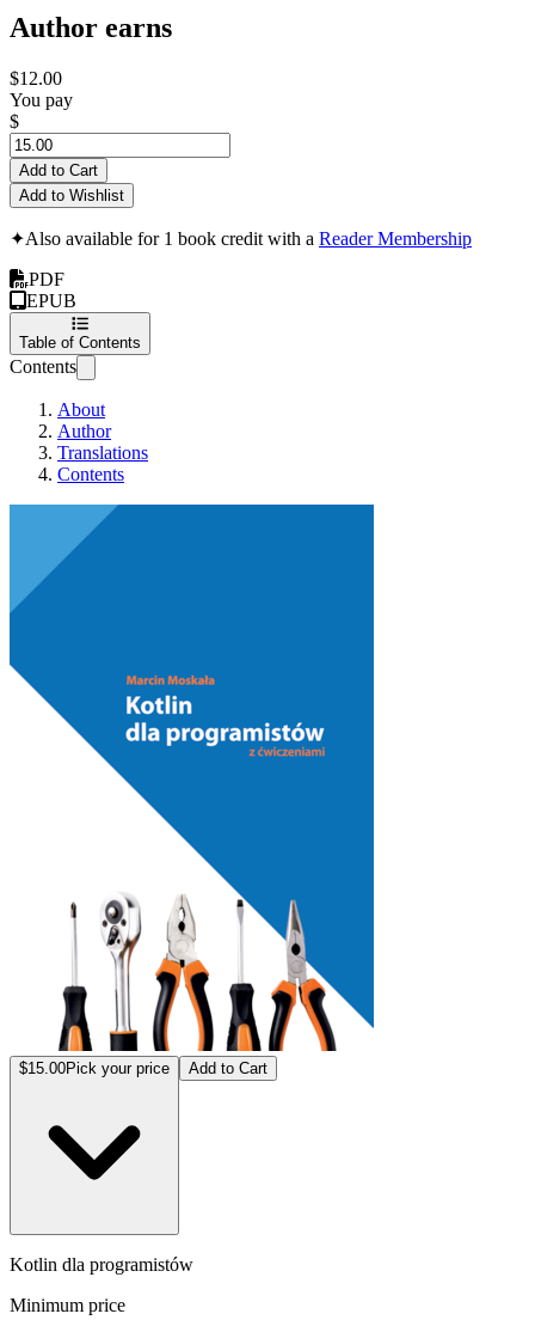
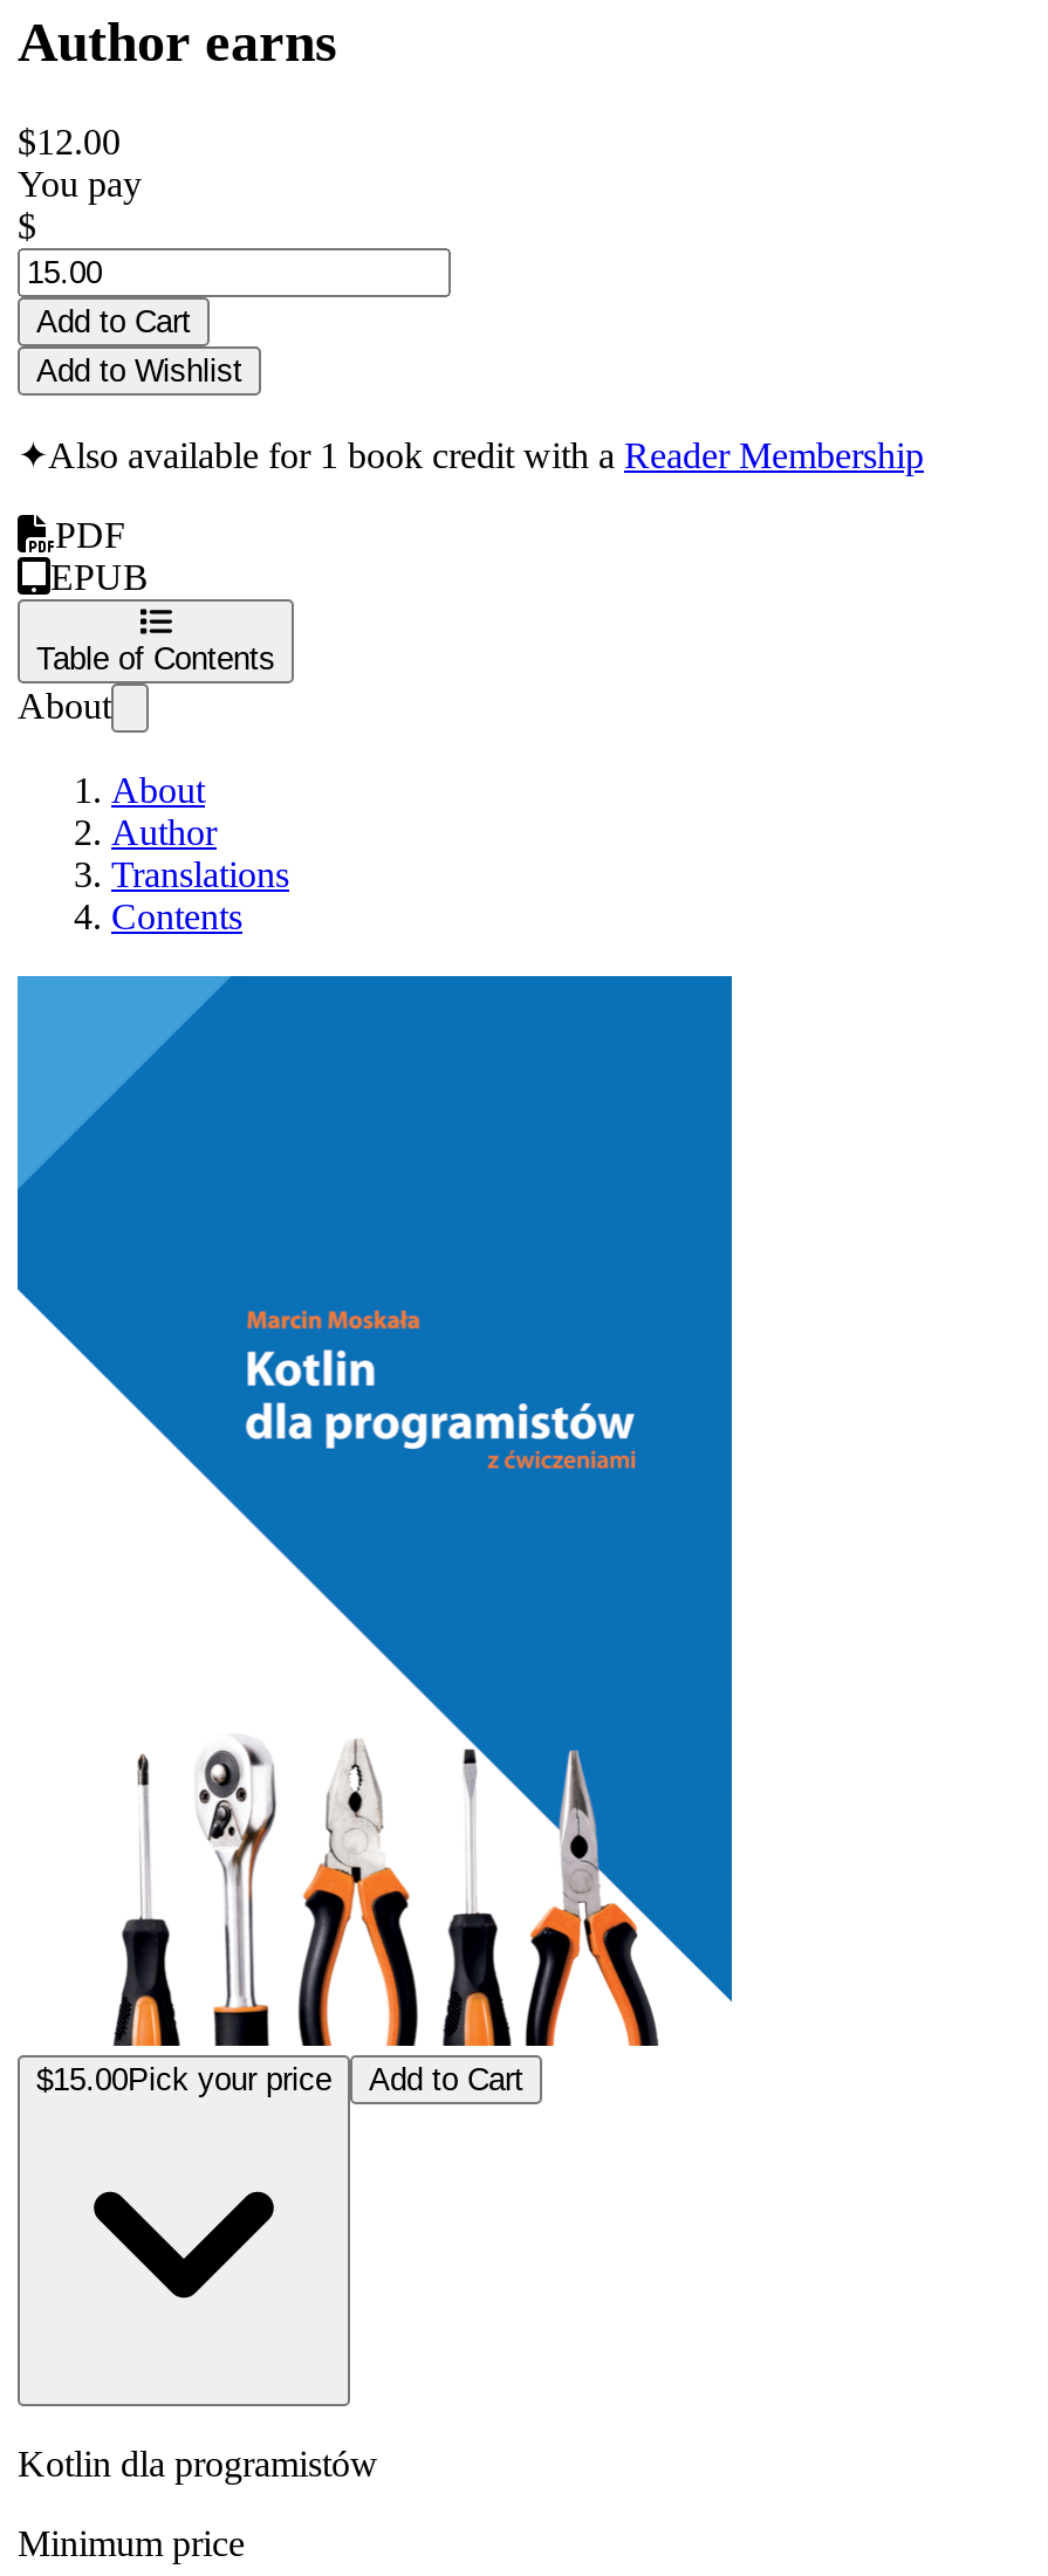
[10,356,76,376] Contents -> [18,685,111,725] About

